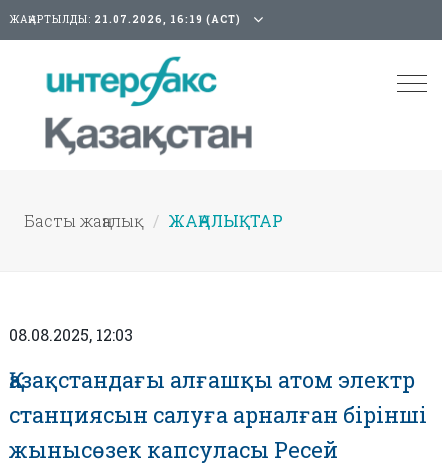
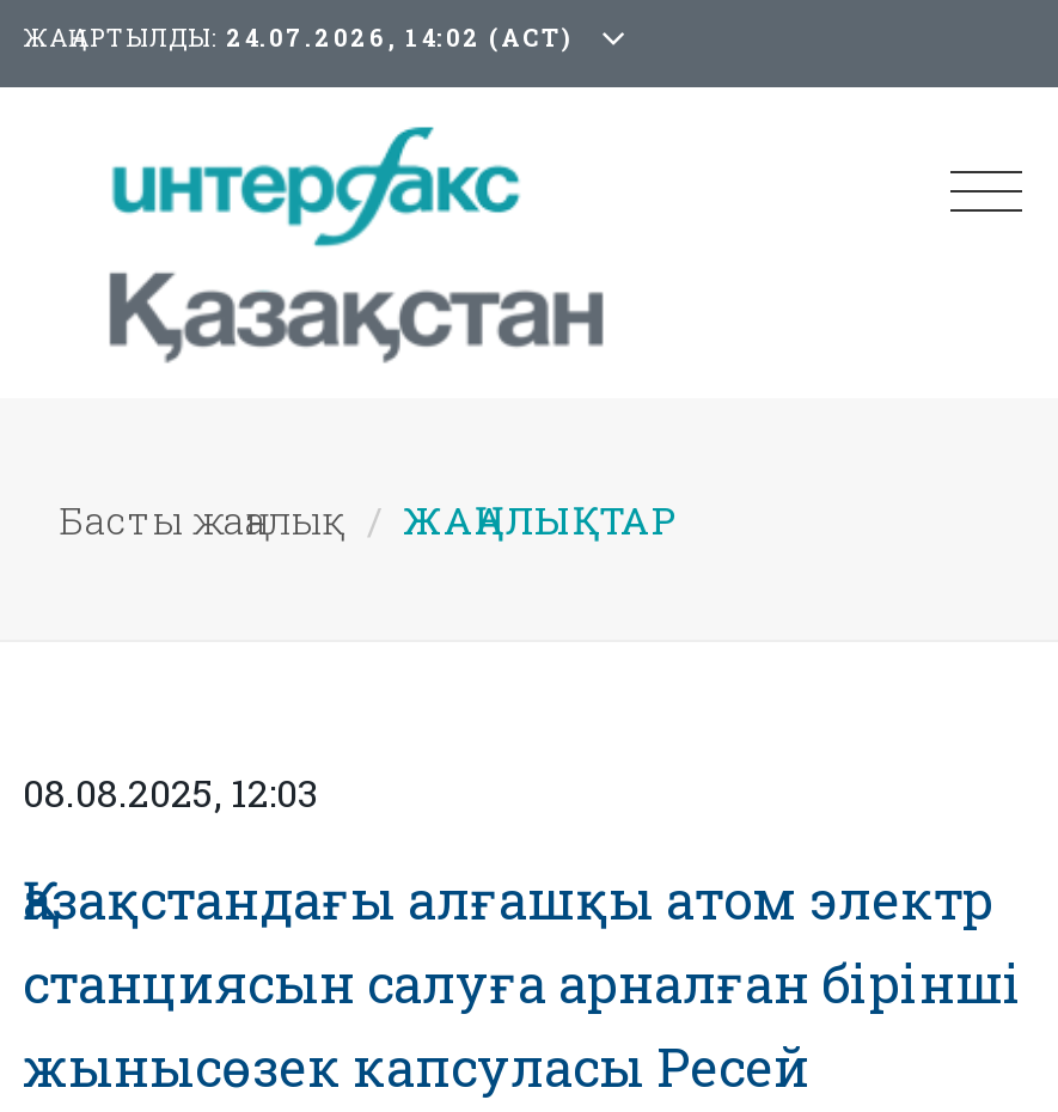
[9,13,241,26] ЖАҢАРТЫЛДЫ: 21.07.2026, 16:19 (АСТ) -> [23,23,573,54] ЖАҢАРТЫЛДЫ: 24.07.2026, 14:02 (АСТ)

